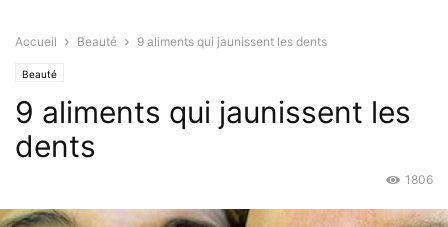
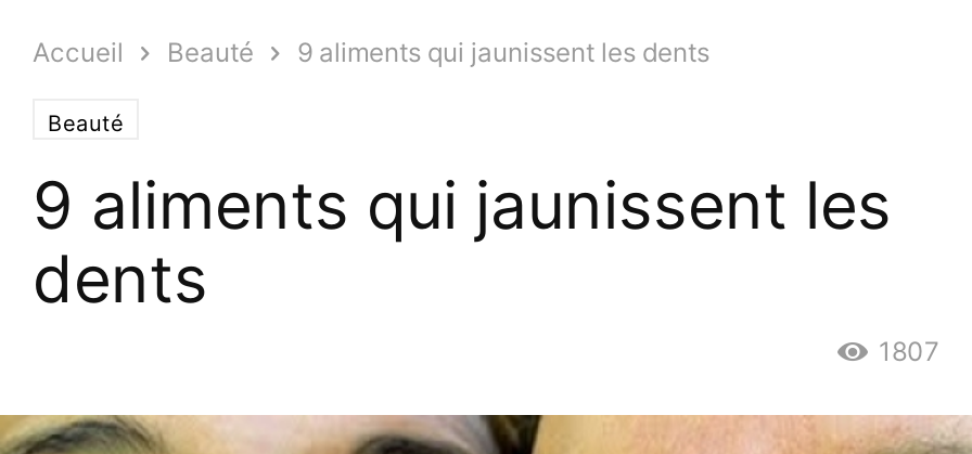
[405,172,433,187] 1806 -> [879,335,939,367] 1807

